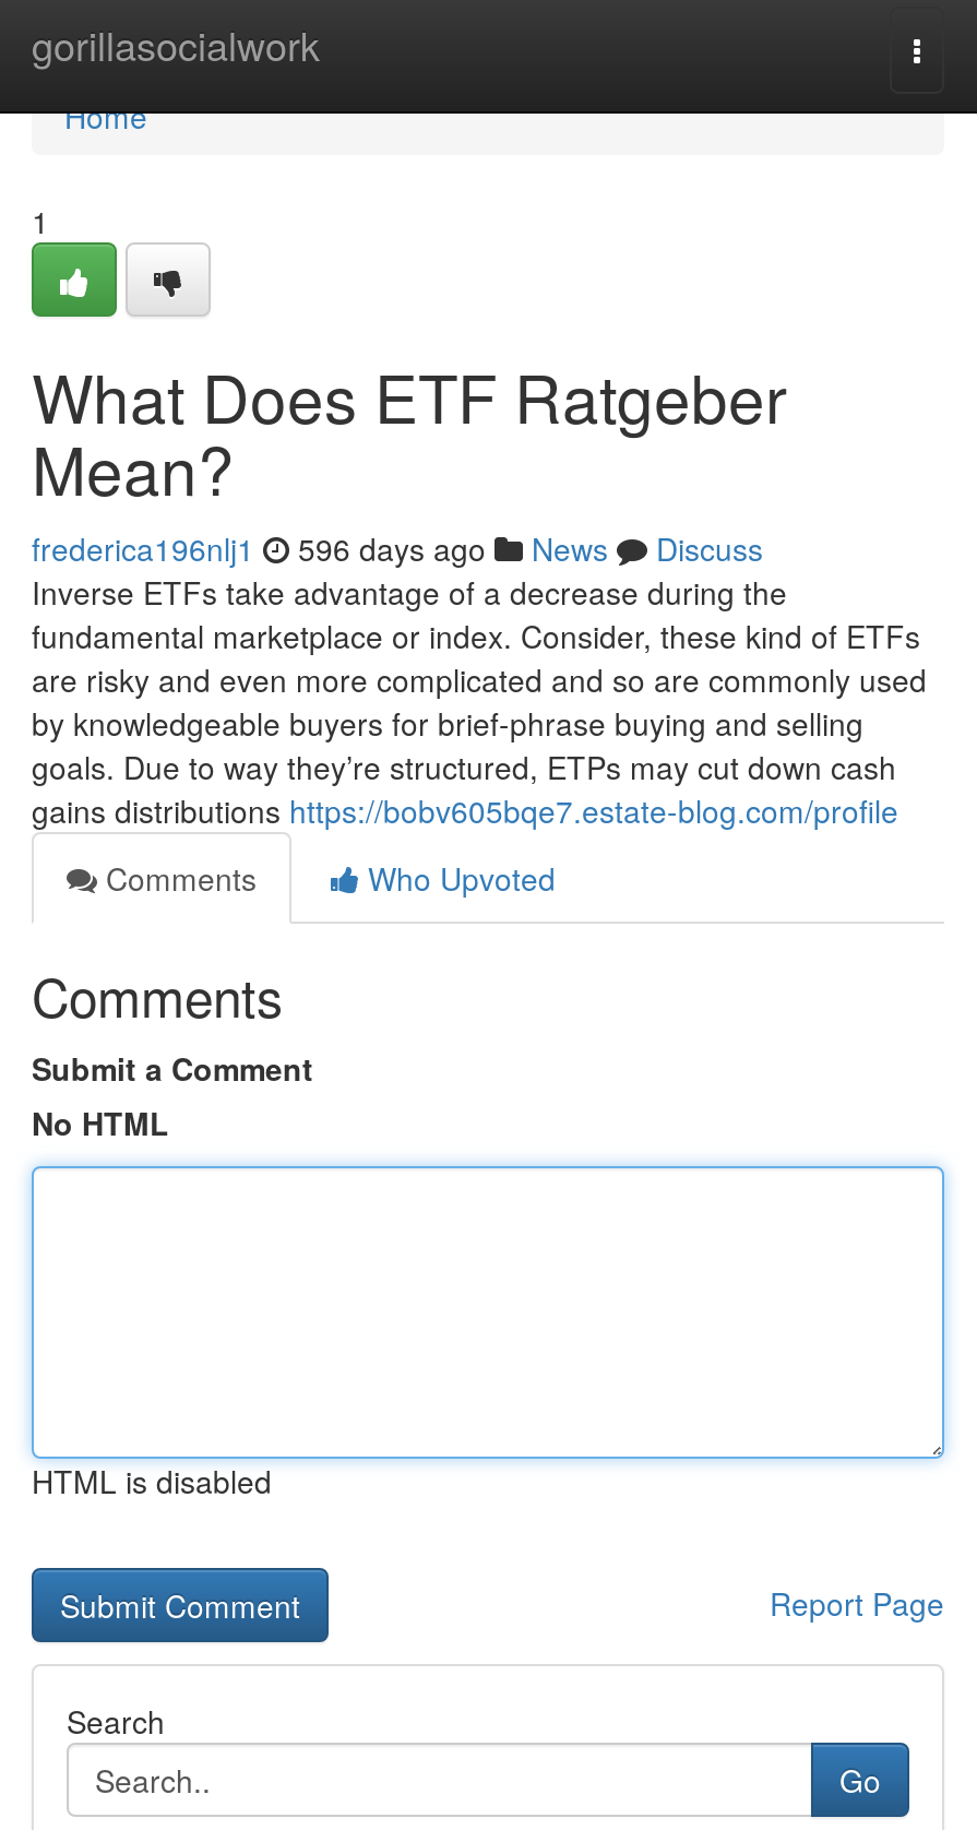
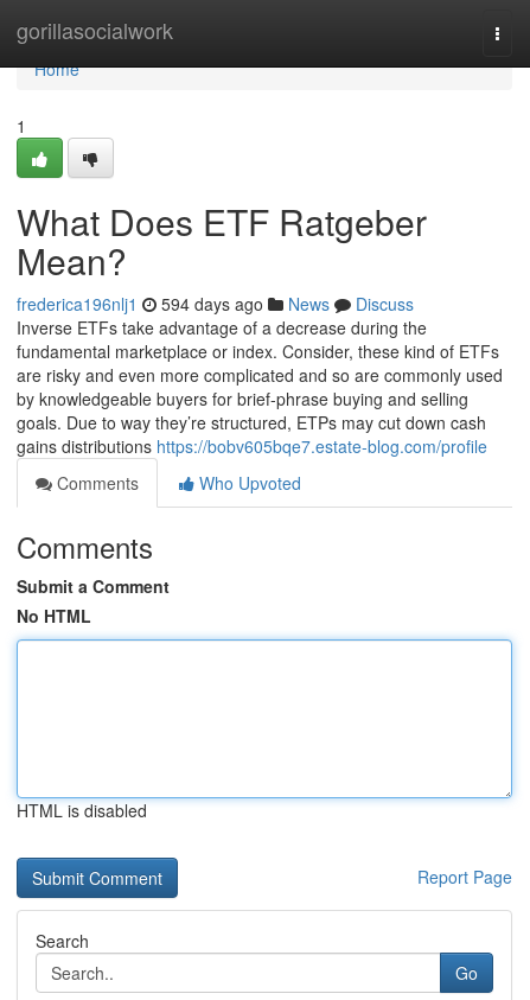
[32,526,763,570] frederica196nlj1 596 days ago News Discuss -> [17,292,414,316] frederica196nlj1 594 days ago News Discuss

